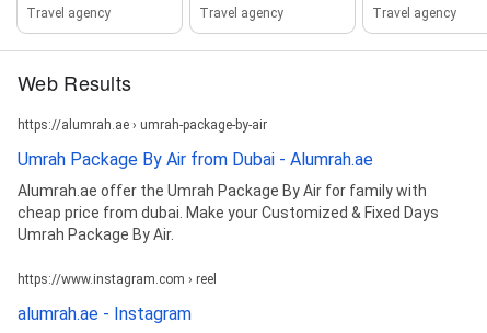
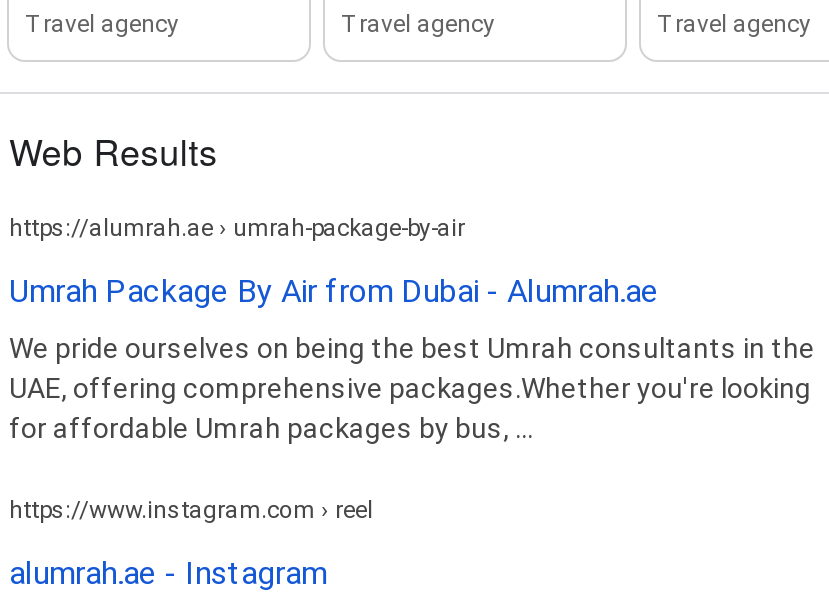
[18,182,439,243] Alumrah.ae offer the Umrah Package By Air for family with | cheap price from dubai. Make your Customized & Fixed Days | Umrah Package By Air. -> [9,331,815,443] We pride ourselves on being the best Umrah consultants in the | UAE, offering comprehensive packages.Whether you're looking | for affordable Umrah packages by bus, ...

